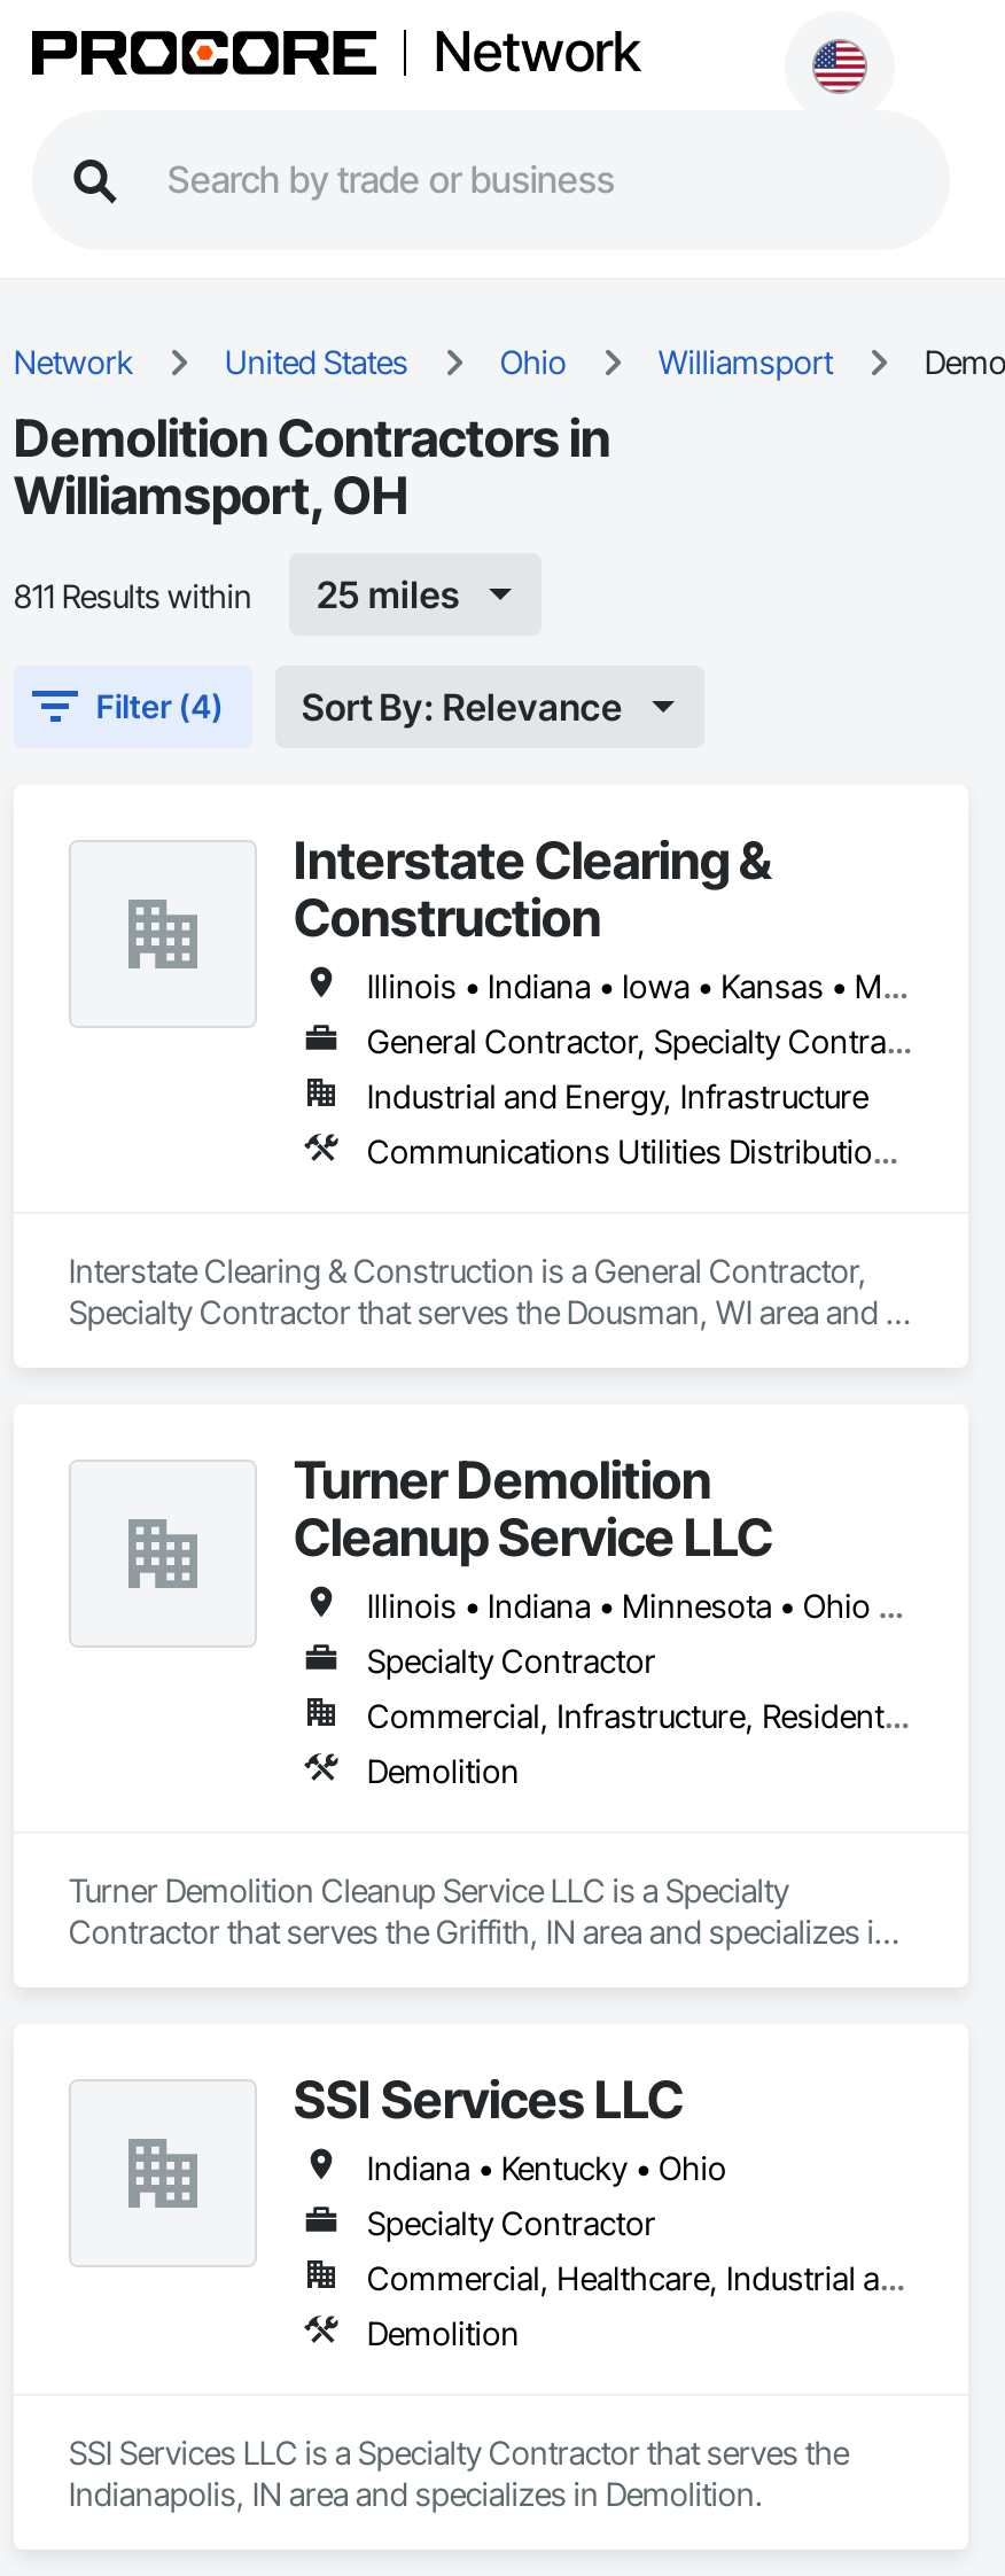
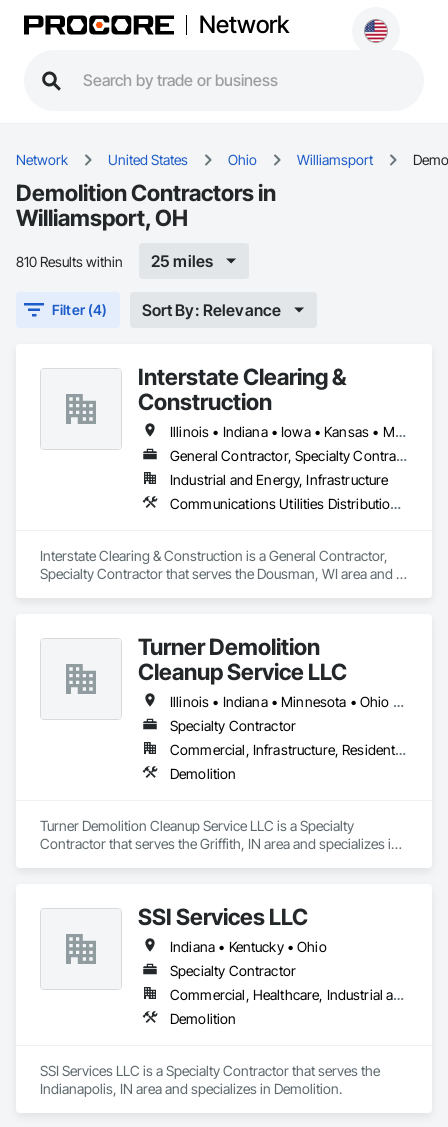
[14,575,252,614] 811 Results within -> [16,252,123,269] 810 Results within

